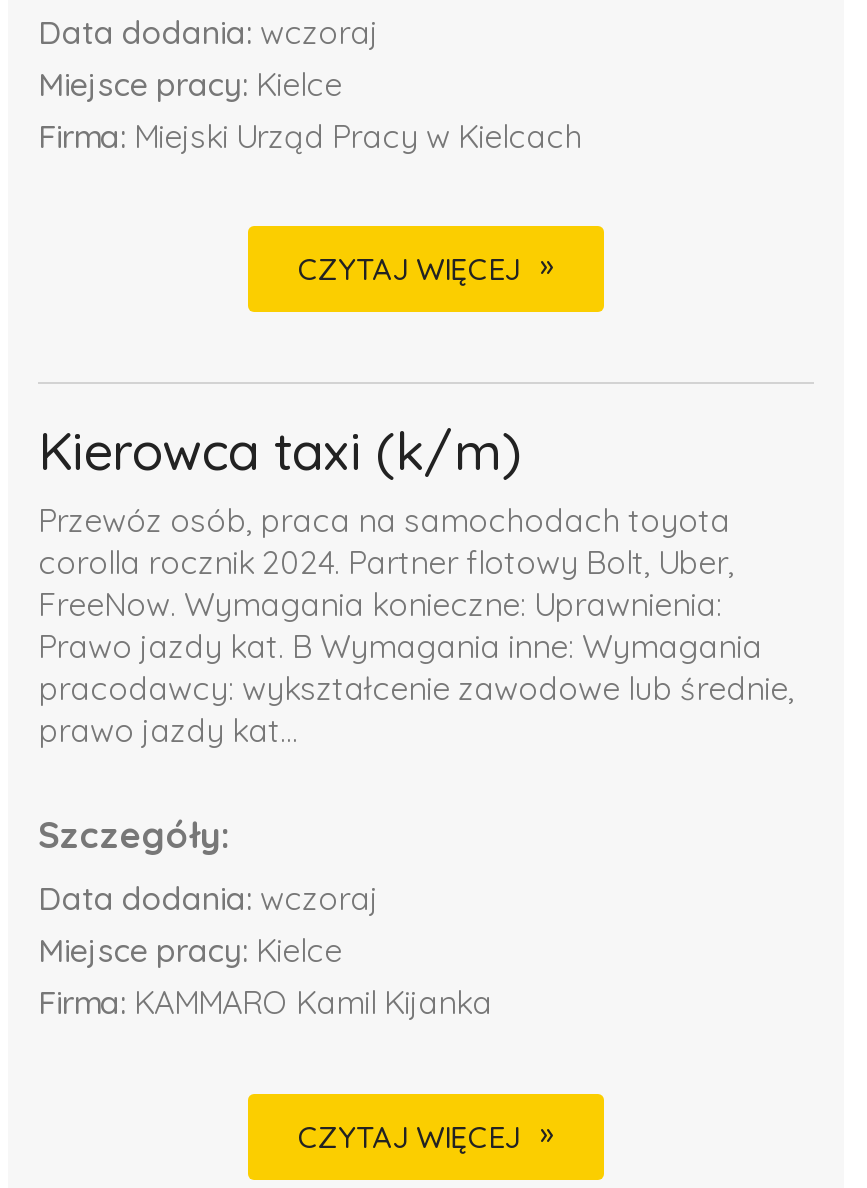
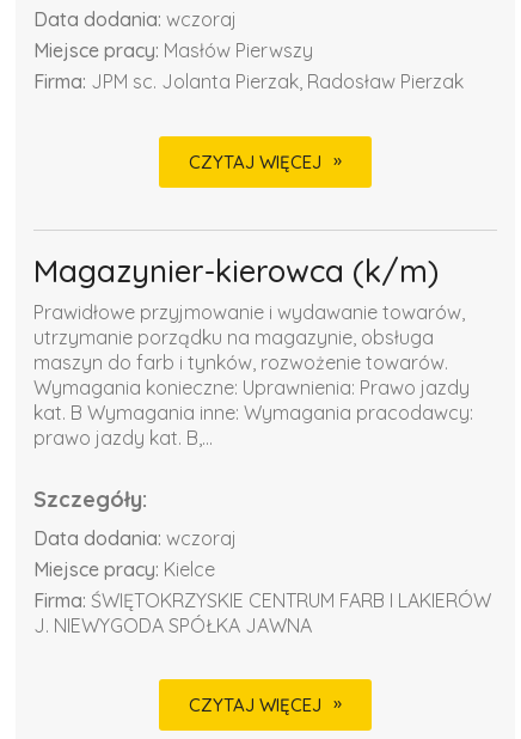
[38,63,582,155] Miejsce pracy: Kielce | Firma: Miejski Urząd Pracy w Kielcach -> [33,38,464,93] Miejsce pracy: Masłów Pierwszy | Firma: JPM sc. Jolanta Pierzak, Radosław Pierzak
[38,418,794,750] Kierowca taxi (k/m) | Przewóz osób, praca na samochodach toyota | corolla rocznik 2024. Partner flotowy Bolt, Uber, | FreeNow. Wymagania konieczne: Uprawnienia: | Prawo jazdy kat. B Wymagania inne: Wymagania | pracodawcy: wykształcenie zawodowe lub średnie, | prawo jazdy kat... -> [33,251,473,449] Magazynier-kierowca (k/m) | Prawidłowe przyjmowanie i wydawanie towarów, | utrzymanie porządku na magazynie, obsługa | maszyn do farb i tynków, rozwożenie towarów. | Wymagania konieczne: Uprawnienia: Prawo jazdy | kat. B Wymagania inne: Wymagania pracodawcy: | prawo jazdy kat. B,...
[38,982,492,1022] Firma: KAMMARO Kamil Kijanka -> [33,588,491,637] Firma: ŚWIĘTOKRZYSKIE CENTRUM FARB I LAKIERÓW | J. NIEWYGODA SPÓŁKA JAWNA

